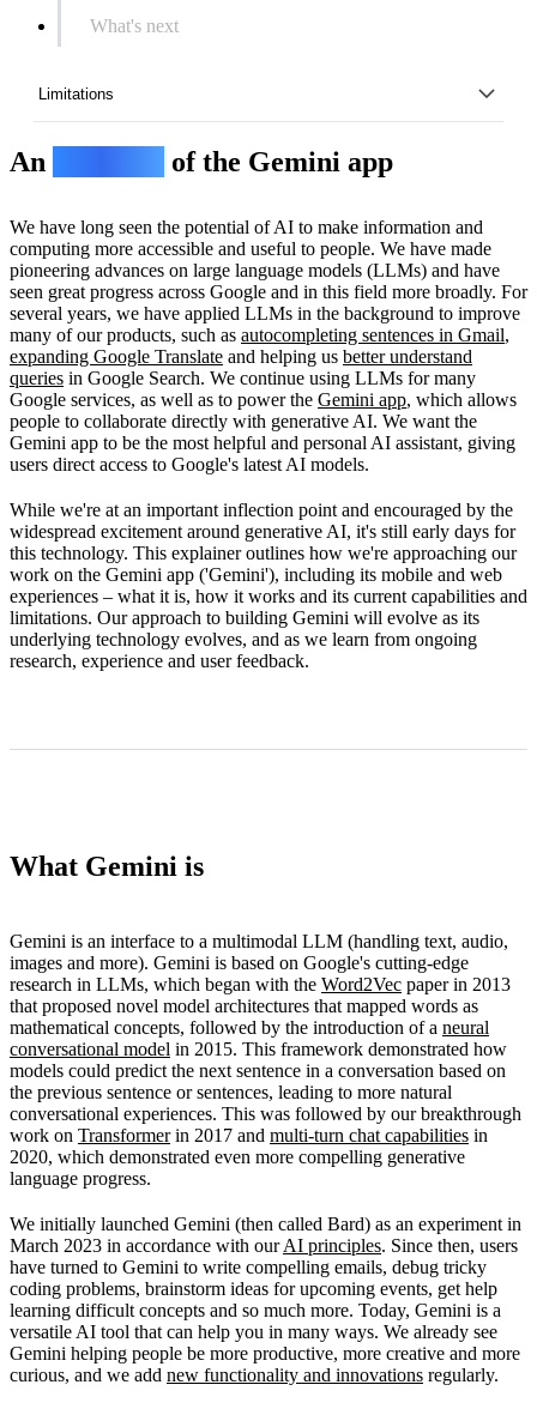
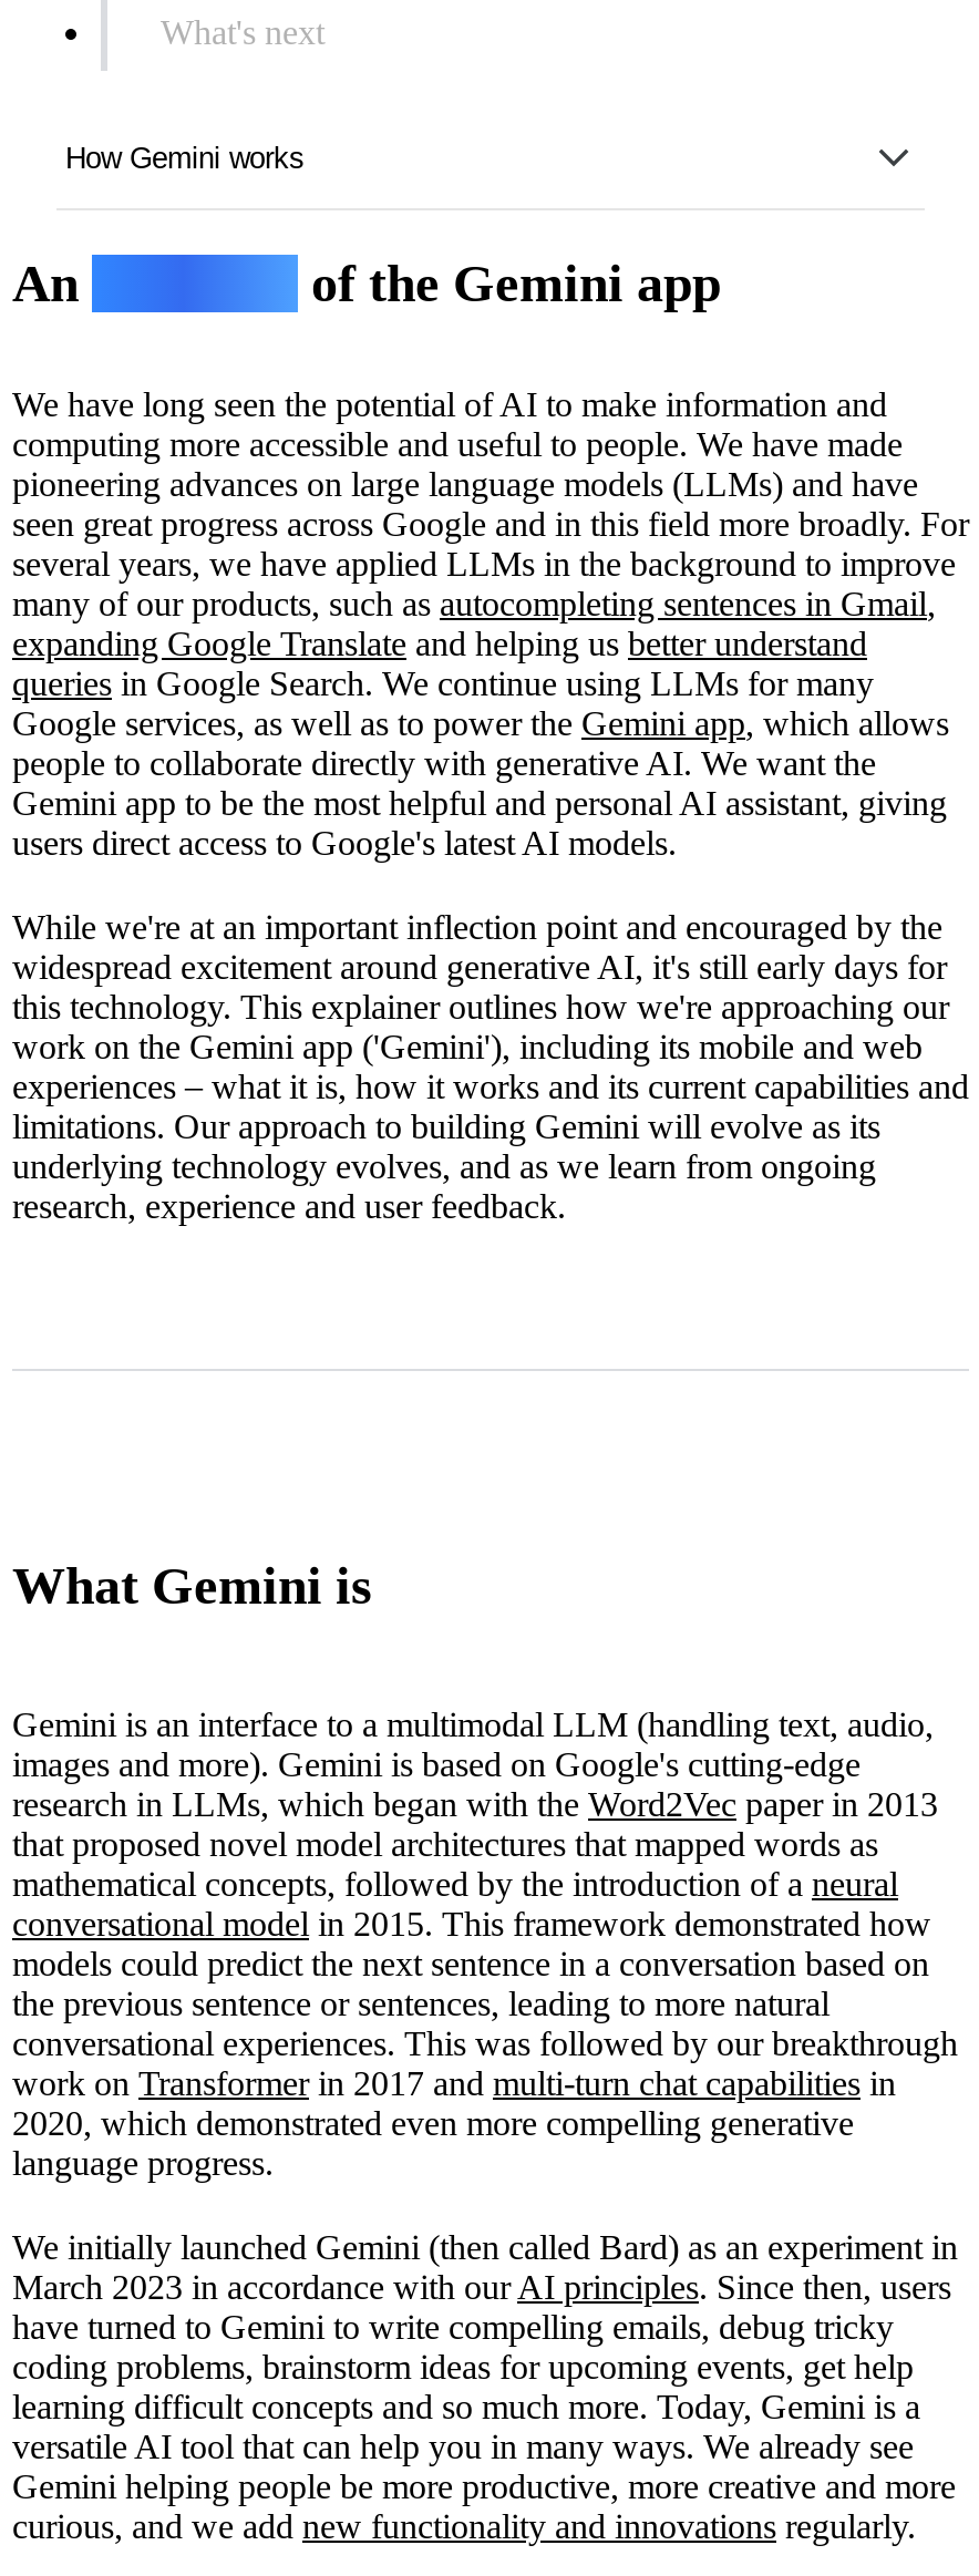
[38,84,114,102] Limitations -> [65,141,305,174] How Gemini works

